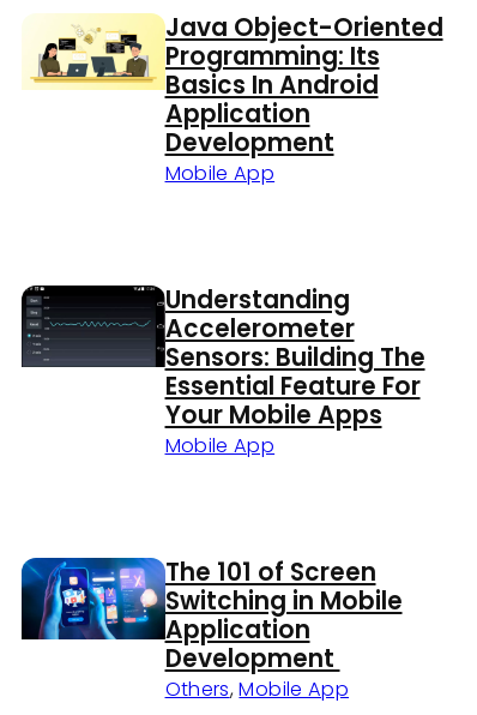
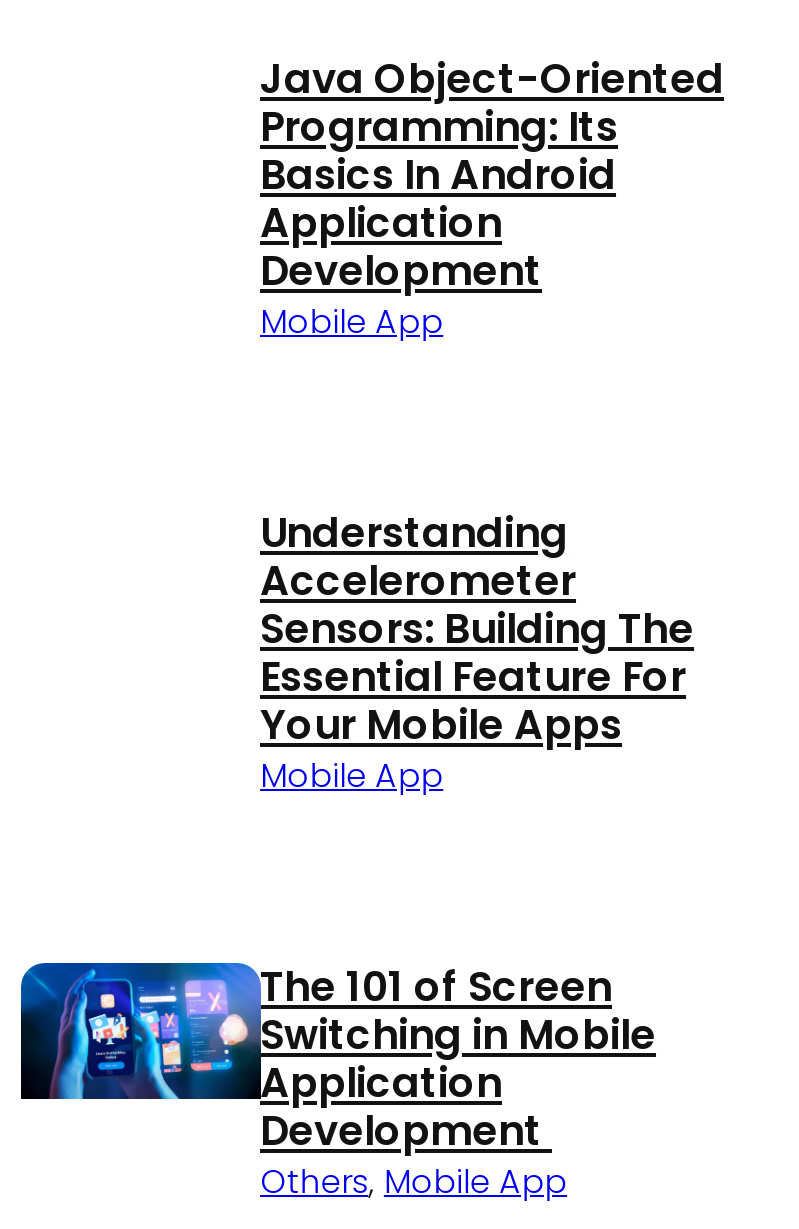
[23,13,161,90] [image] -> none
[20,284,161,368] [image] -> none

